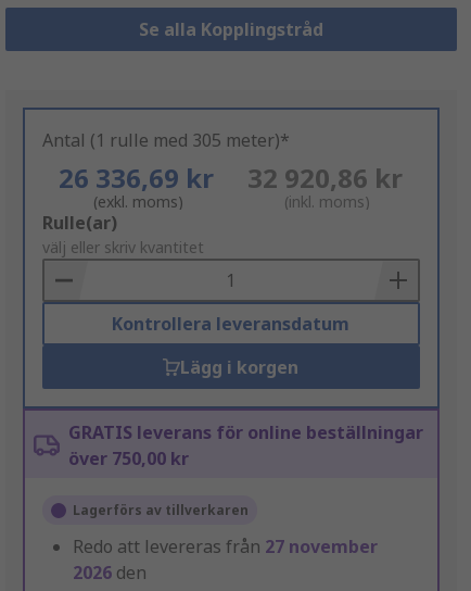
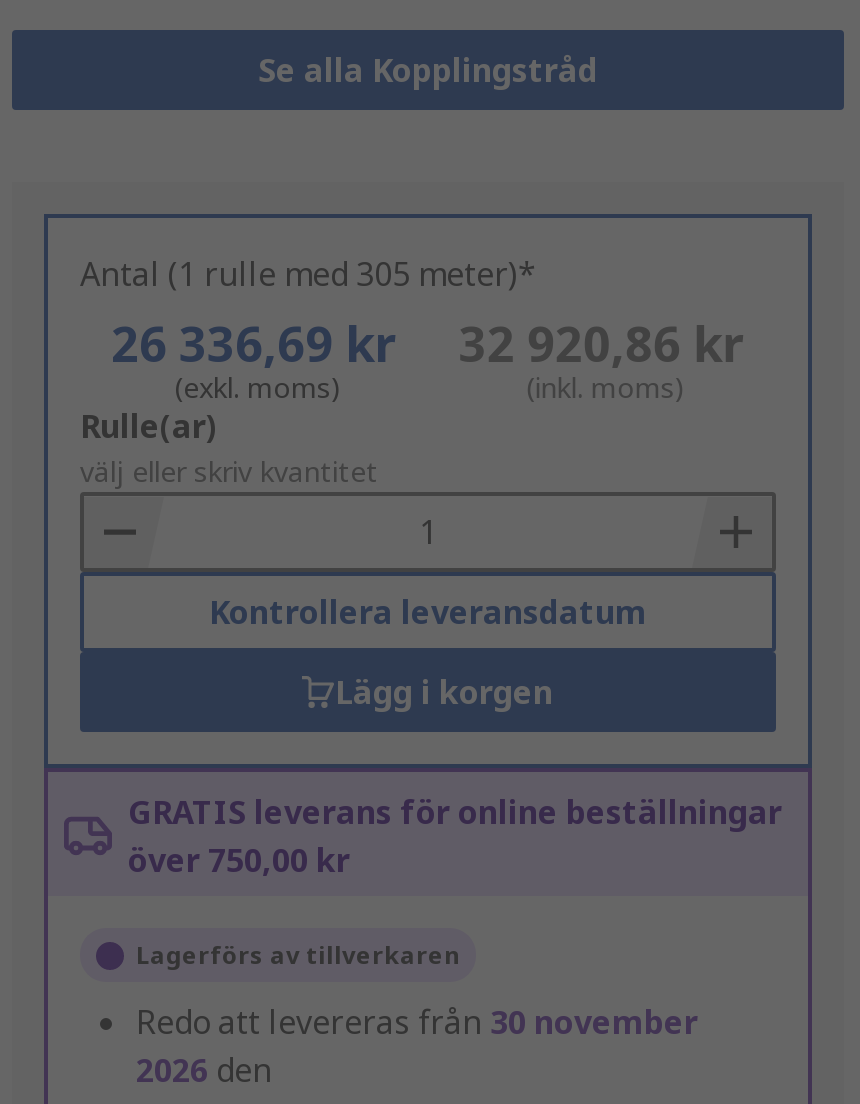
[73,535,378,559] Redo att levereras från 27 november -> [136,1001,698,1045] Redo att levereras från 30 november

